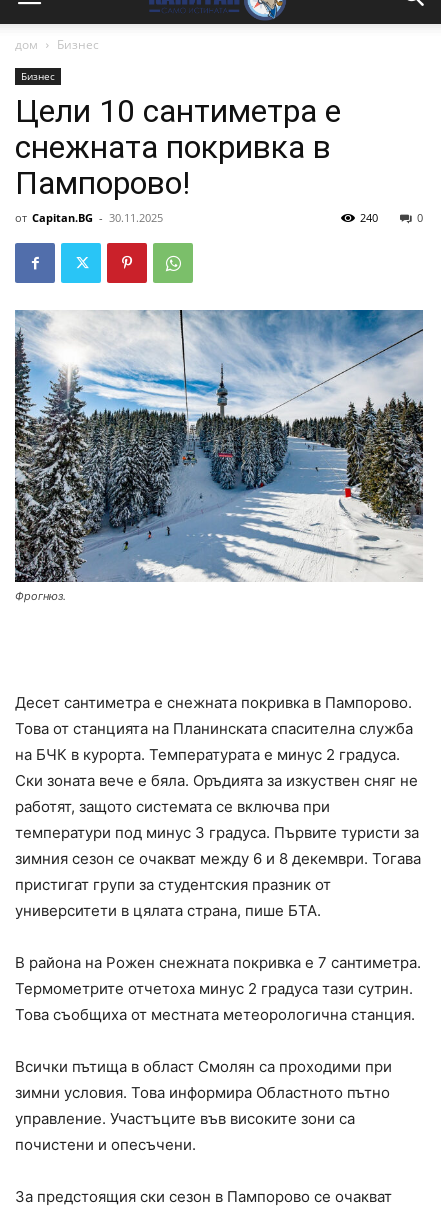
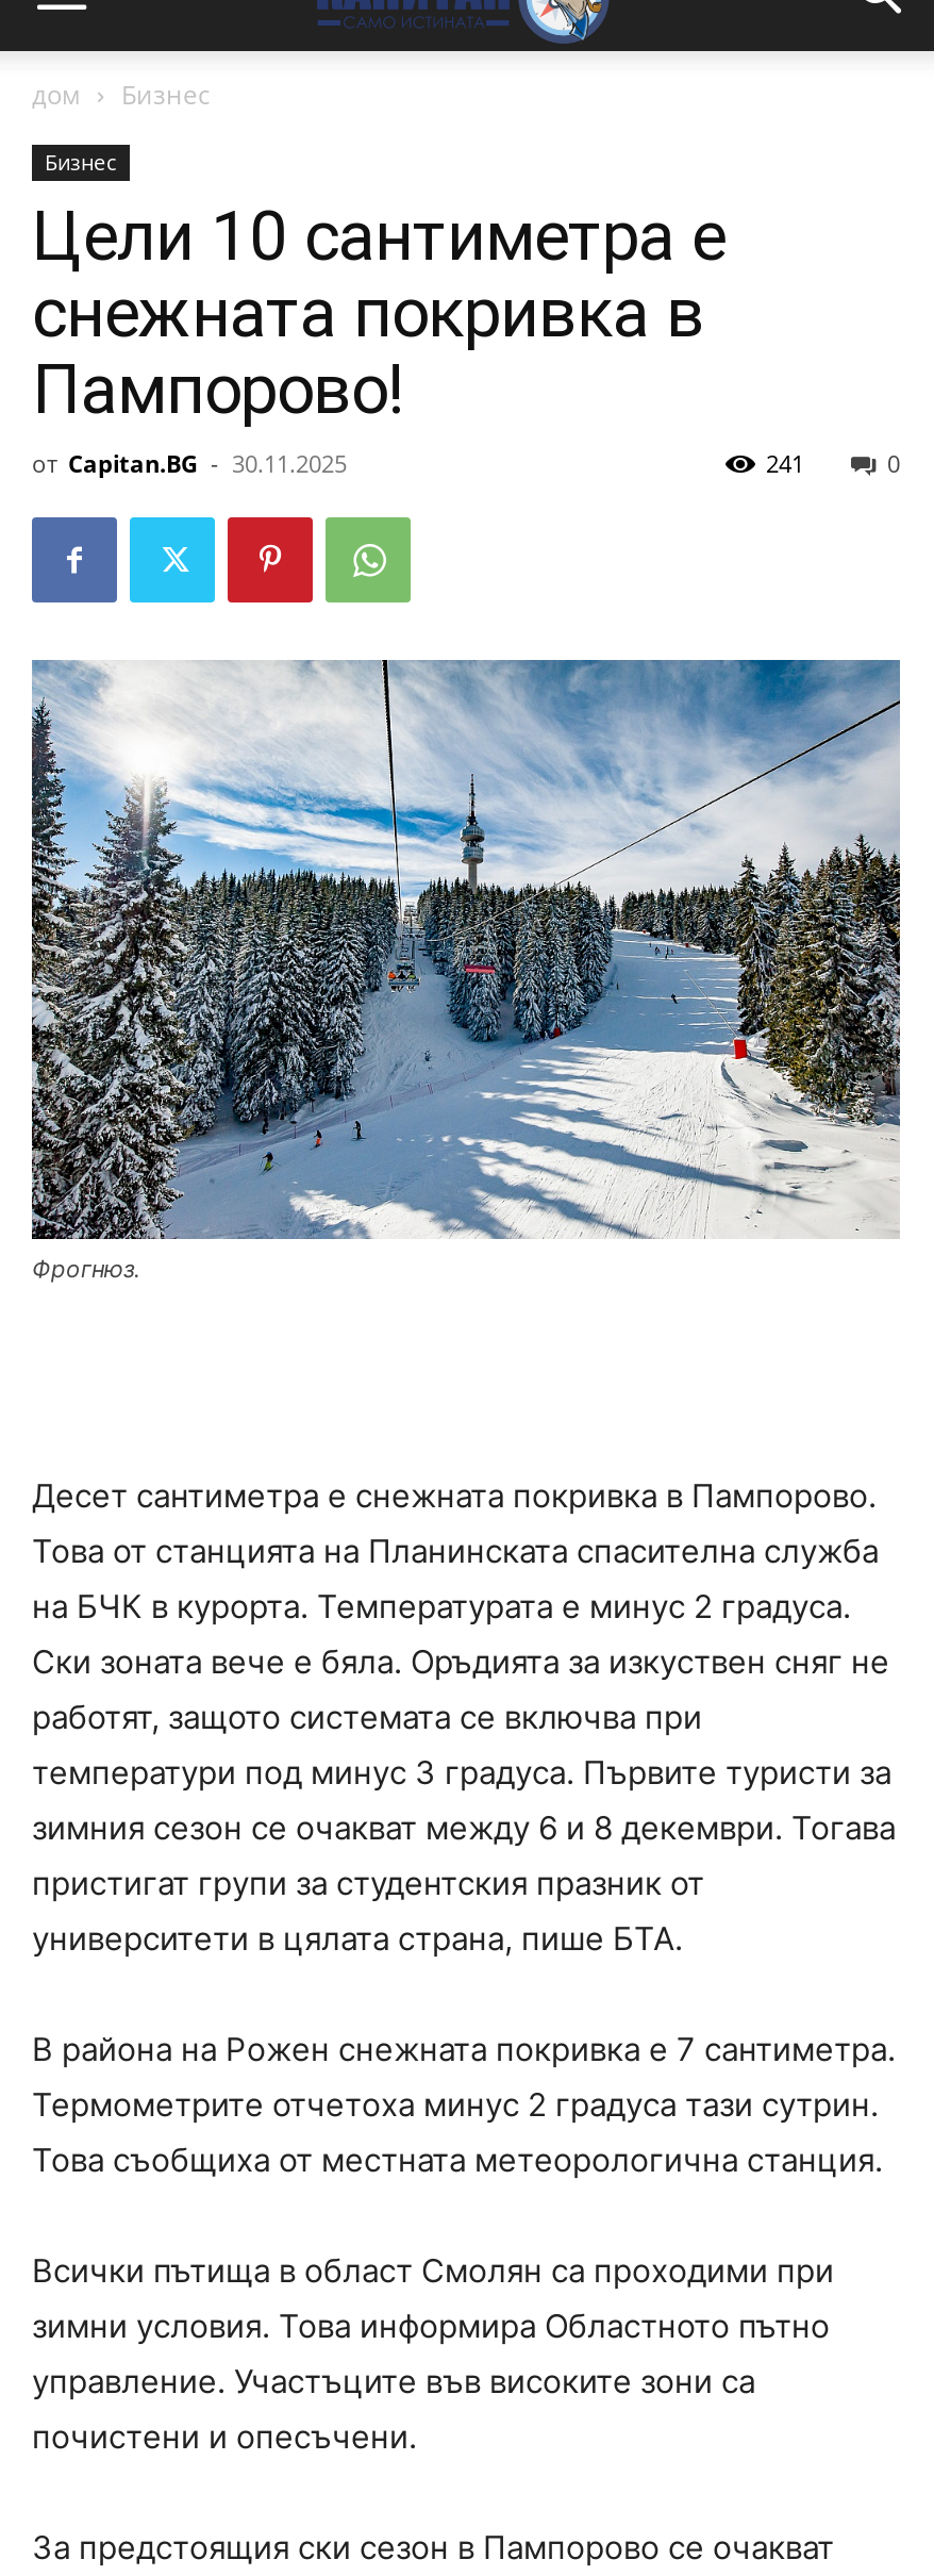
[360,210,378,225] 240 -> [766,447,804,479] 241

